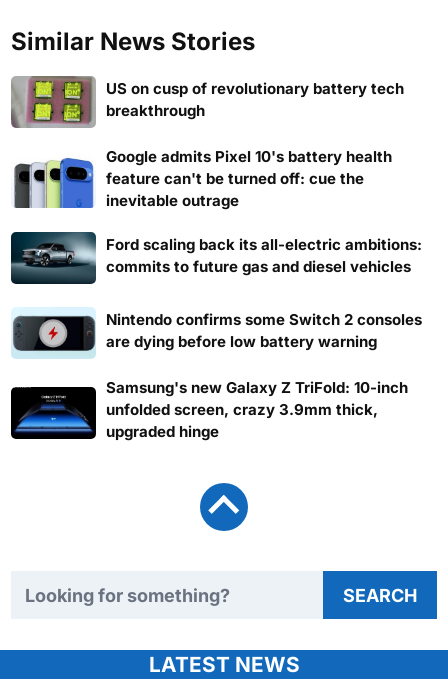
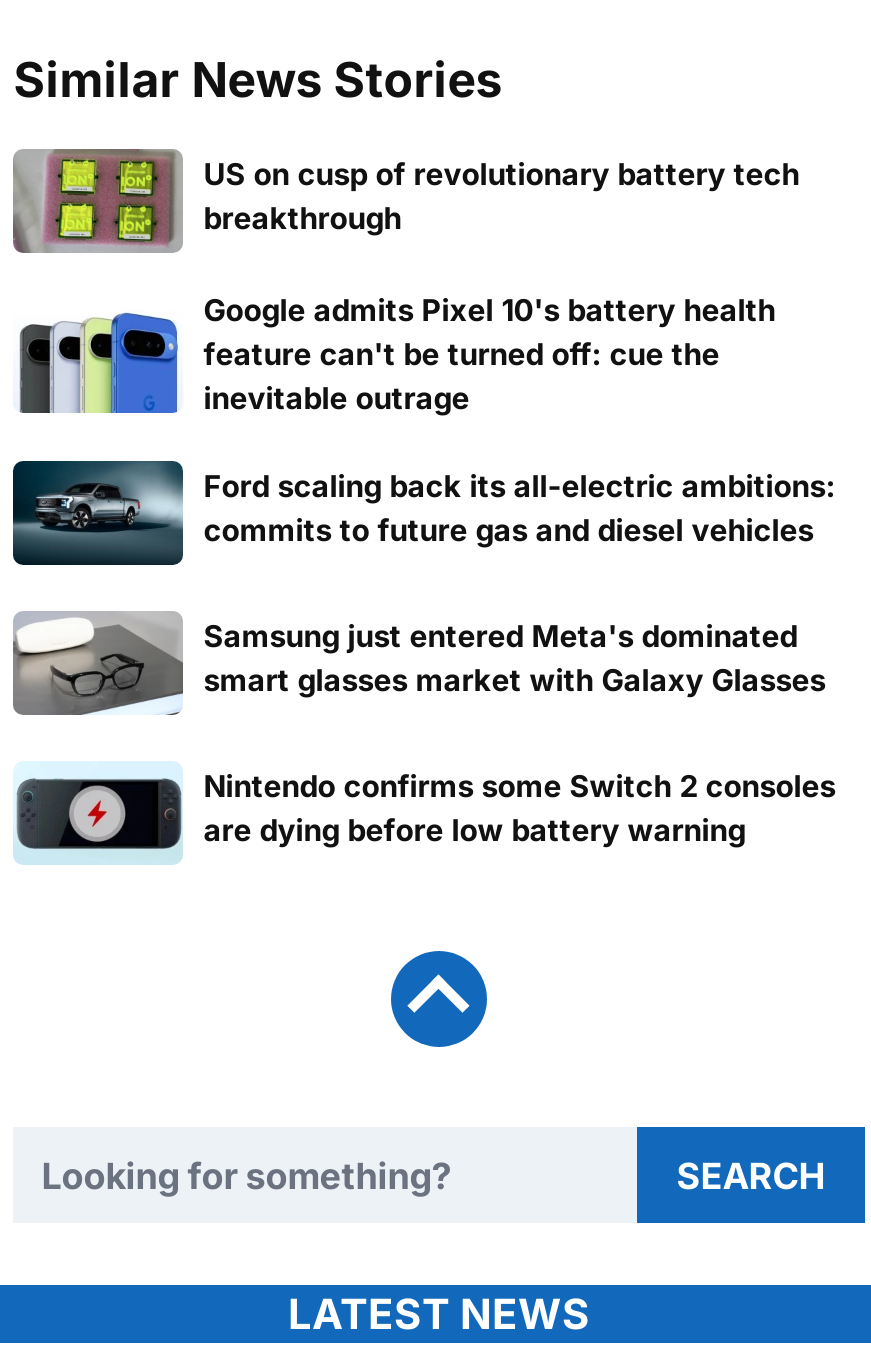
none -> [11,613,825,717] [image] | Samsung just entered Meta's dominated | smart glasses market with Galaxy Glasses
moved [12,310,422,353] -> [15,766,835,853]: [image] | Nintendo confirms some Switch 2 consoles | are dying before low battery warning
[10,378,408,441] [image] | Samsung's new Galaxy Z TriFold: 10-inch | unfolded screen, crazy 3.9mm thick, | upgraded hinge -> none

